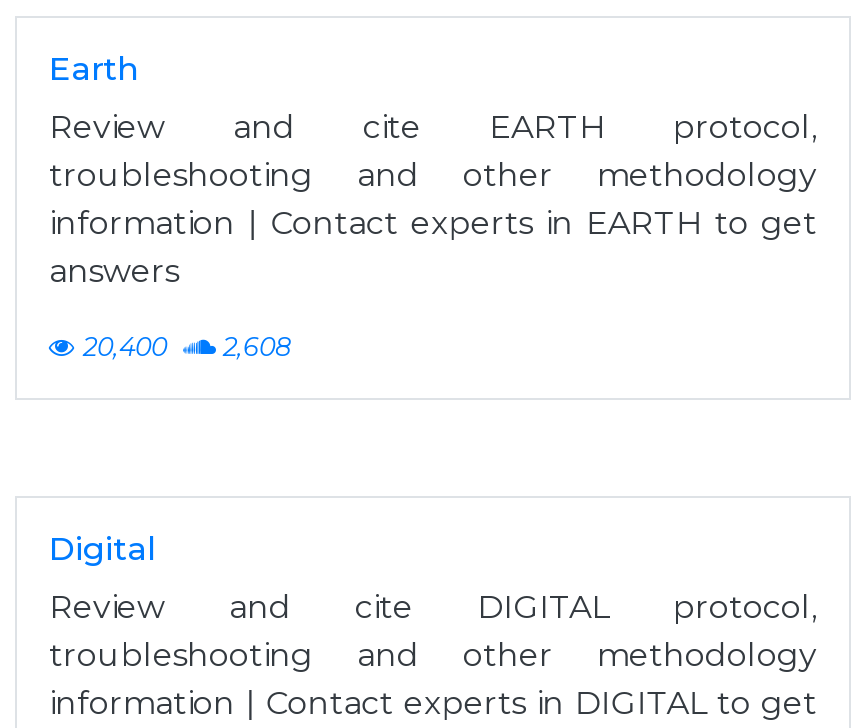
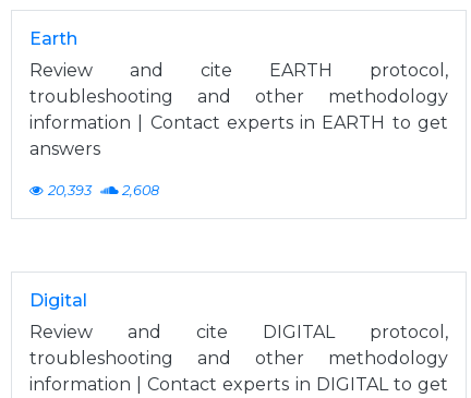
[83,331,291,361] 20,400 2,608 -> [48,182,159,198] 20,393 2,608

